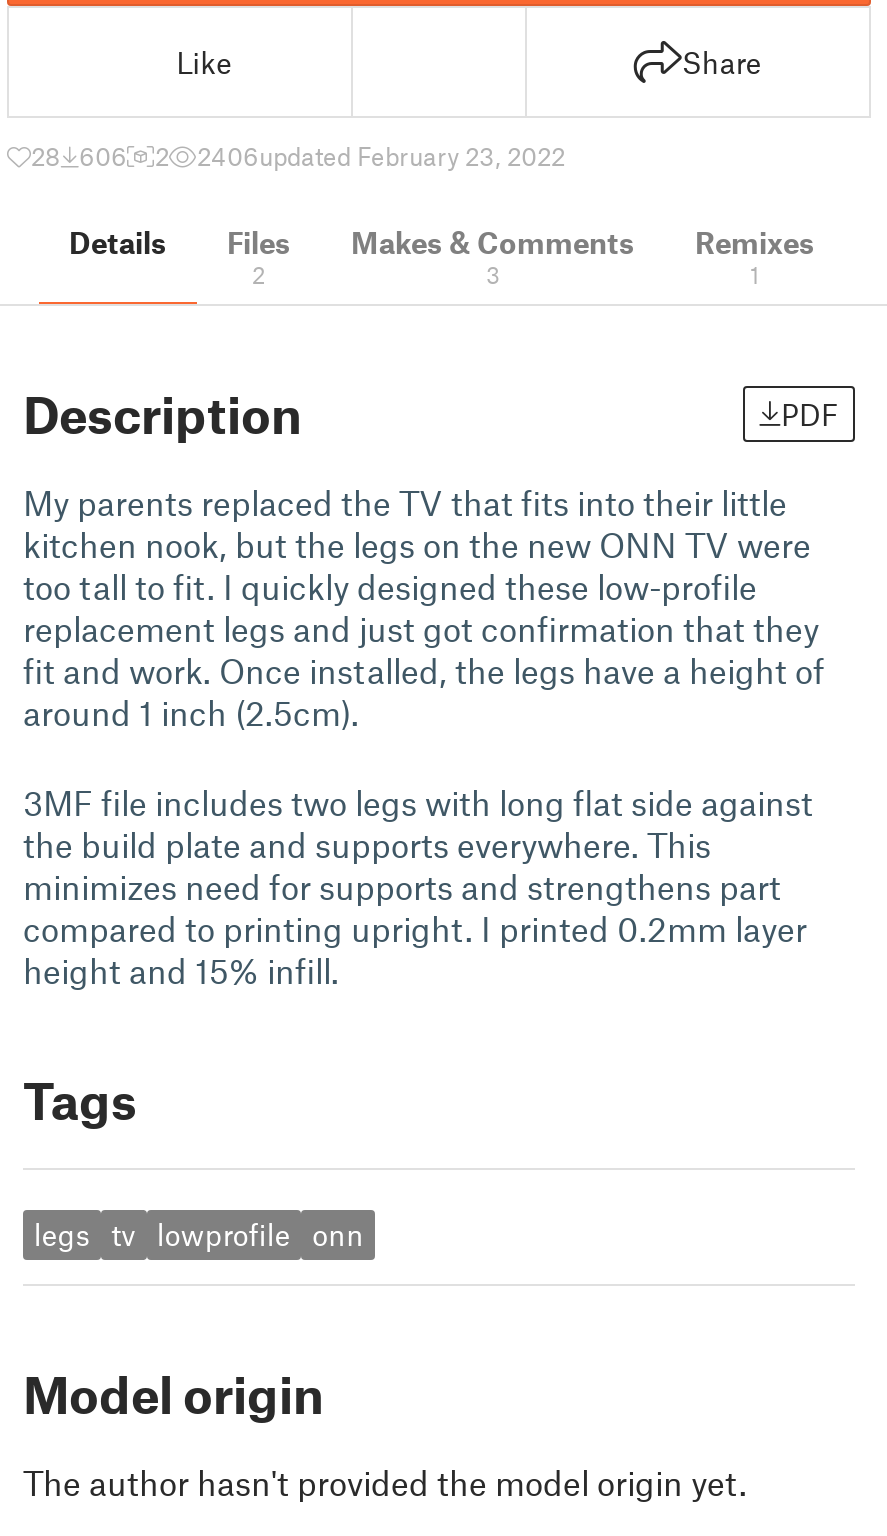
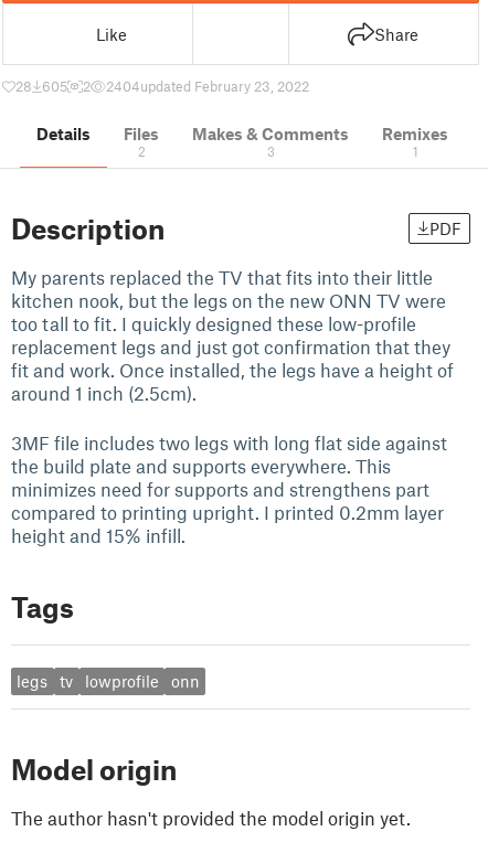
[31,140,127,172] 28 606 -> [15,77,67,95] 28 605
[197,140,565,172] 2406updated February 23, 2022 -> [106,77,309,95] 2404updated February 23, 2022

